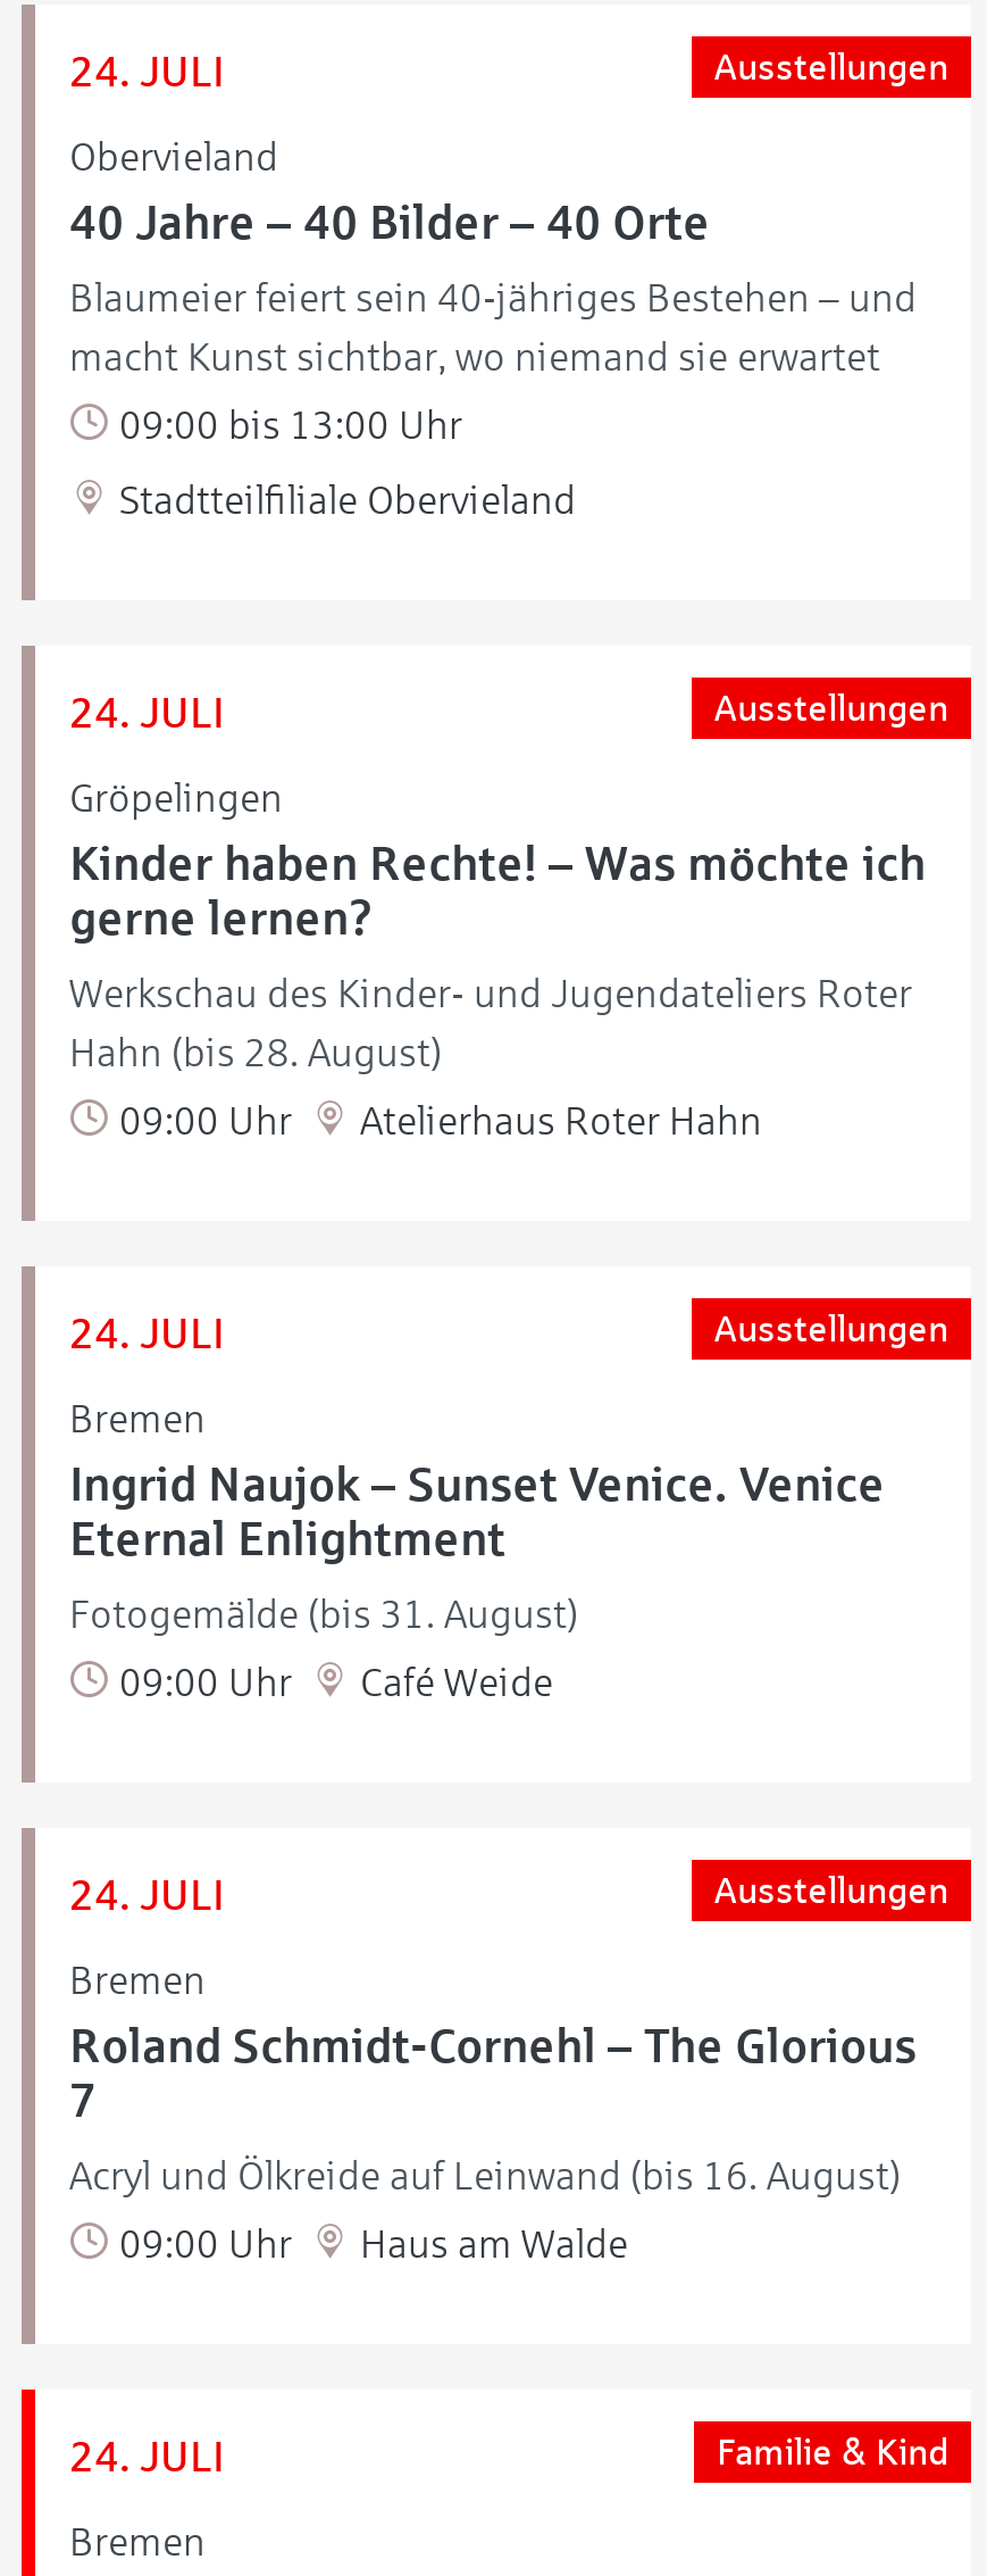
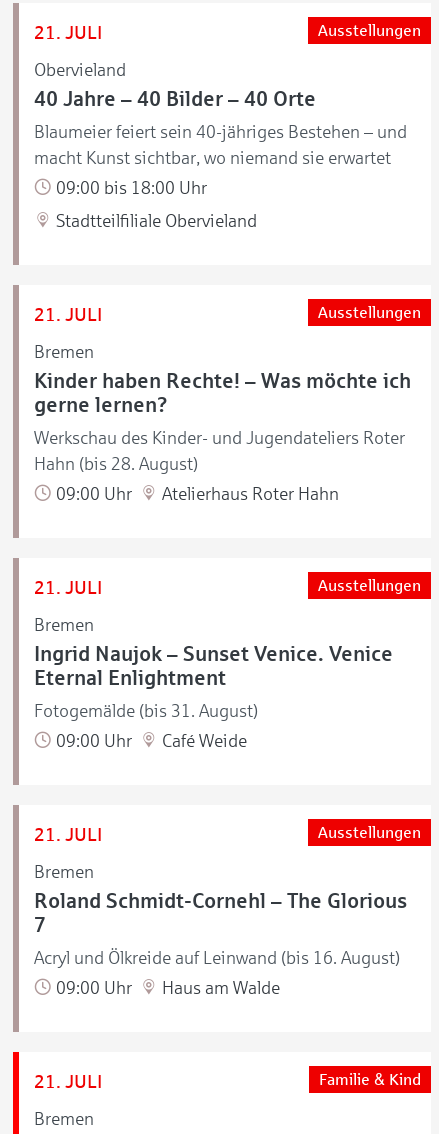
[69,48,224,95] 24. JULI -> [34,22,102,43] 21. JULI
[110,402,462,448] 09:00 bis 13:00 Uhr -> [52,178,207,198] 09:00 bis 18:00 Uhr
[69,689,224,736] 24. JULI -> [34,304,102,325] 21. JULI
[69,775,283,821] Gröpelingen -> [34,342,94,362] Bremen
[69,1309,224,1357] 24. JULI -> [34,577,102,598] 21. JULI
[69,1871,224,1919] 24. JULI -> [34,824,102,845] 21. JULI
[69,2433,224,2480] 24. JULI -> [34,1071,102,1092] 21. JULI

